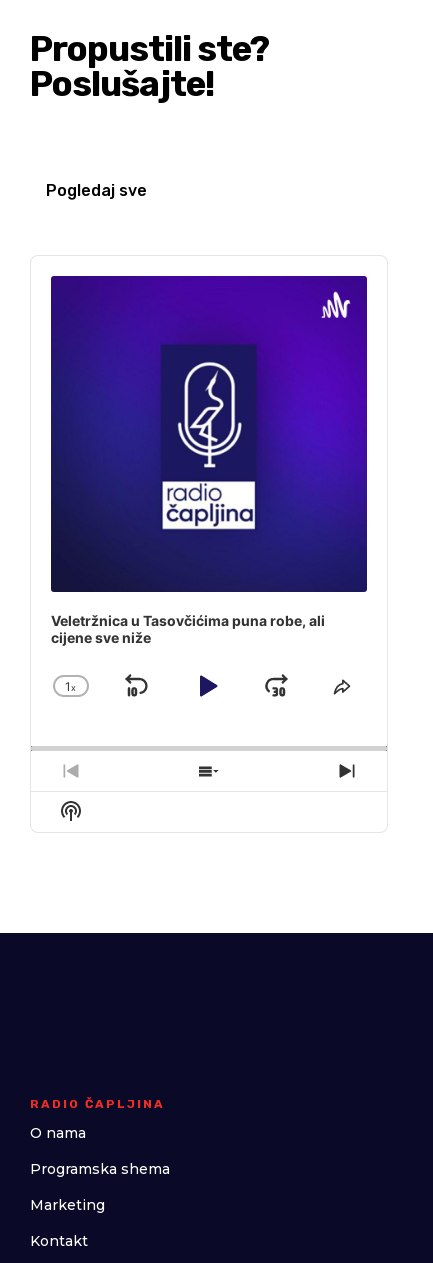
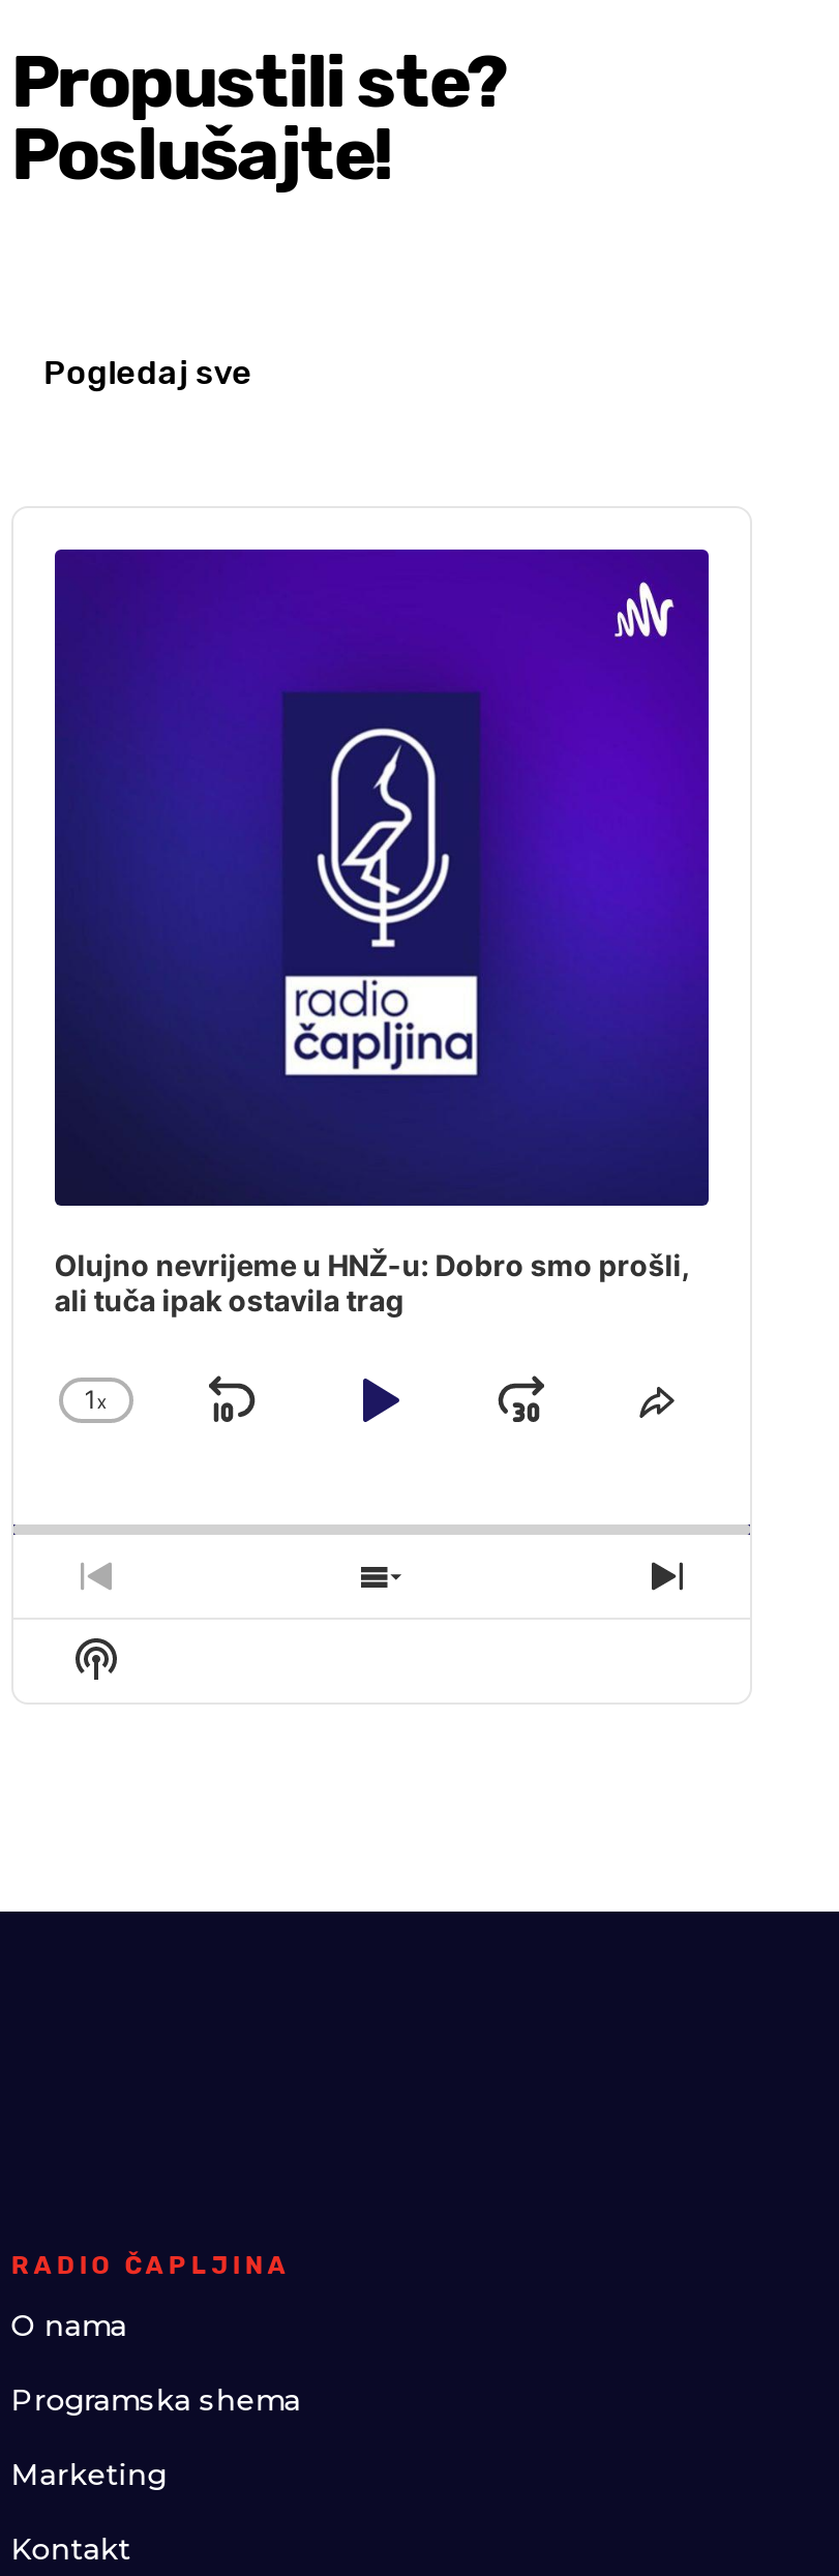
[51,612,325,646] Veletržnica u Tasovčićima puna robe, ali | cijene sve niže -> [54,1246,690,1316] Olujno nevrijeme u HNŽ-u: Dobro smo prošli, | ali tuča ipak ostavila trag

